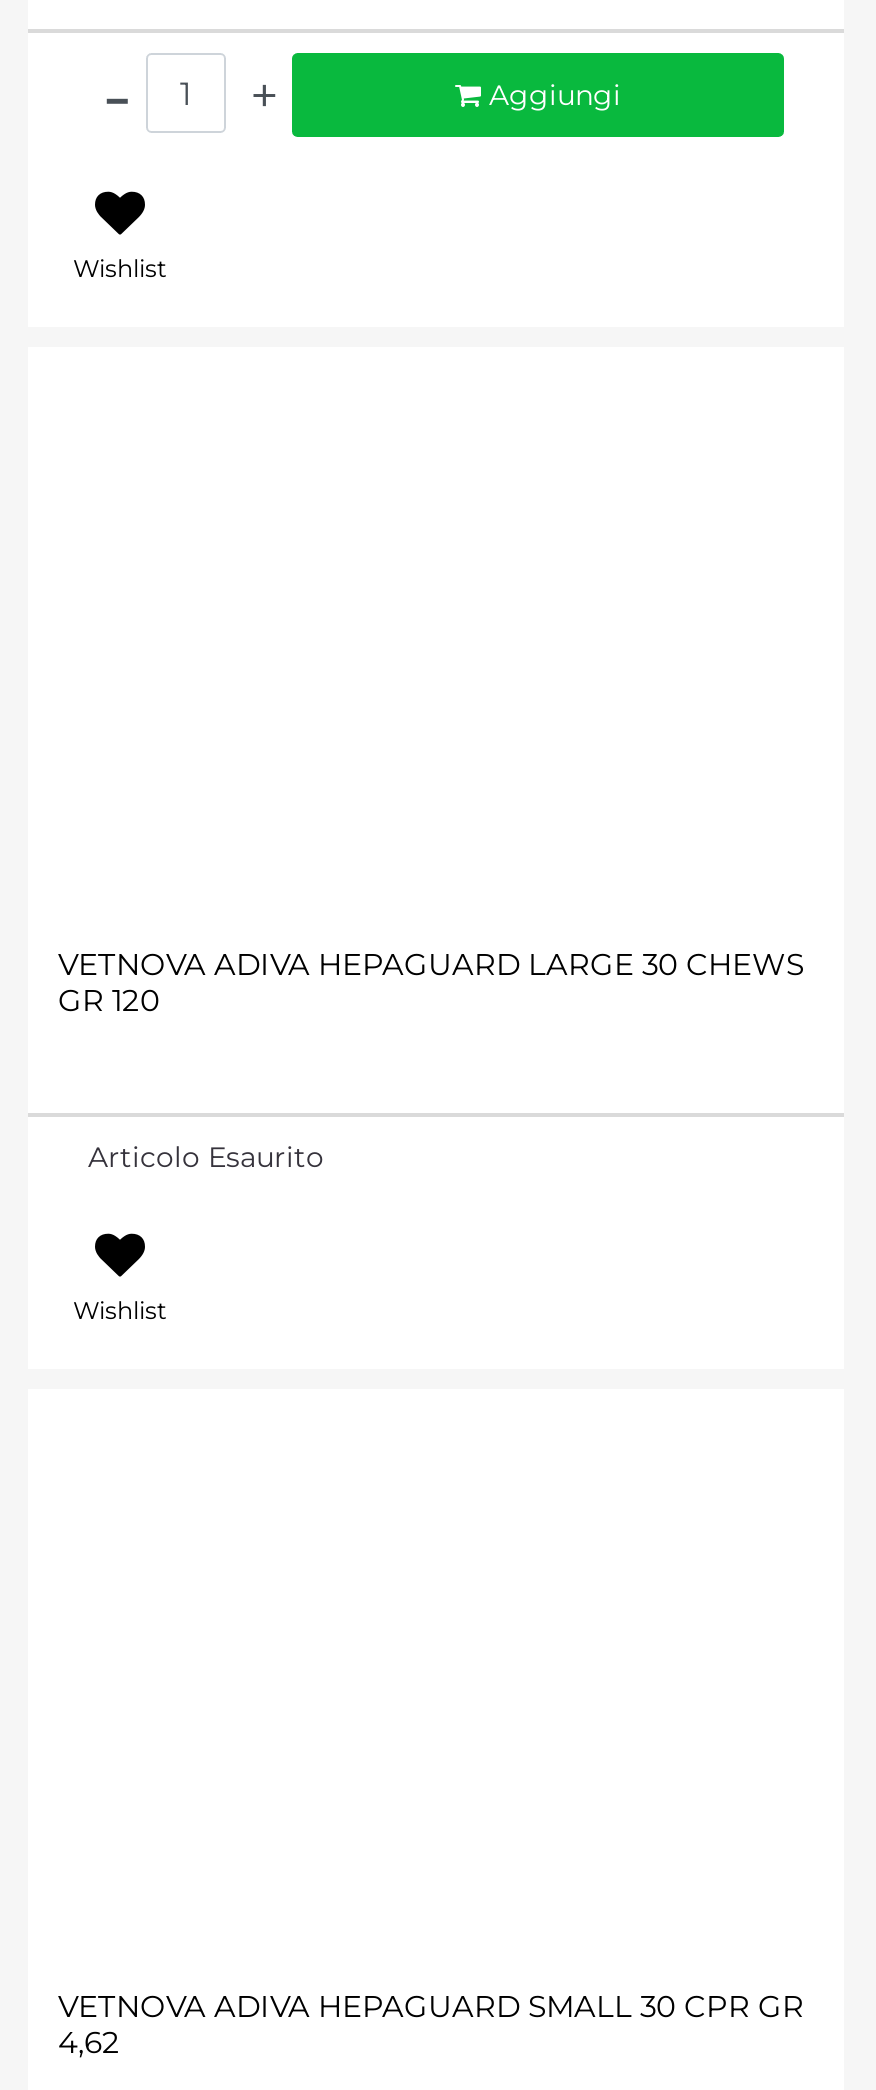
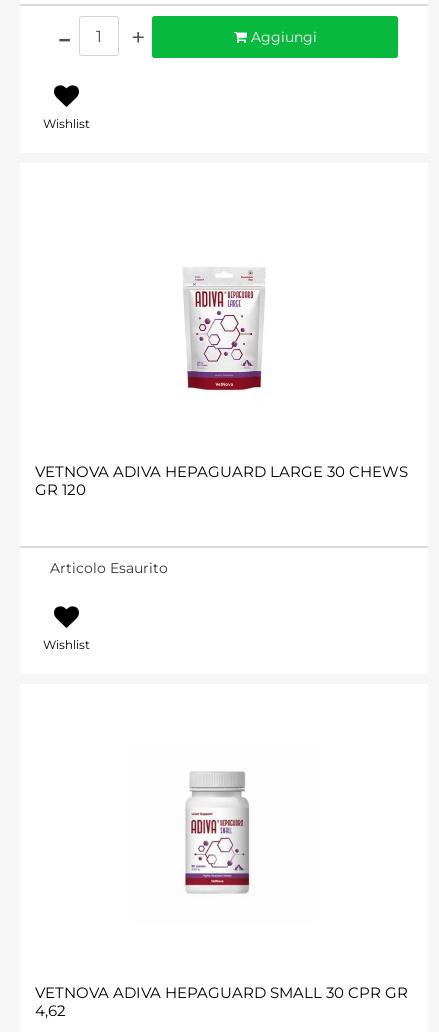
none -> [183,269,265,391] [image]
none -> [184,771,250,894] [image]

